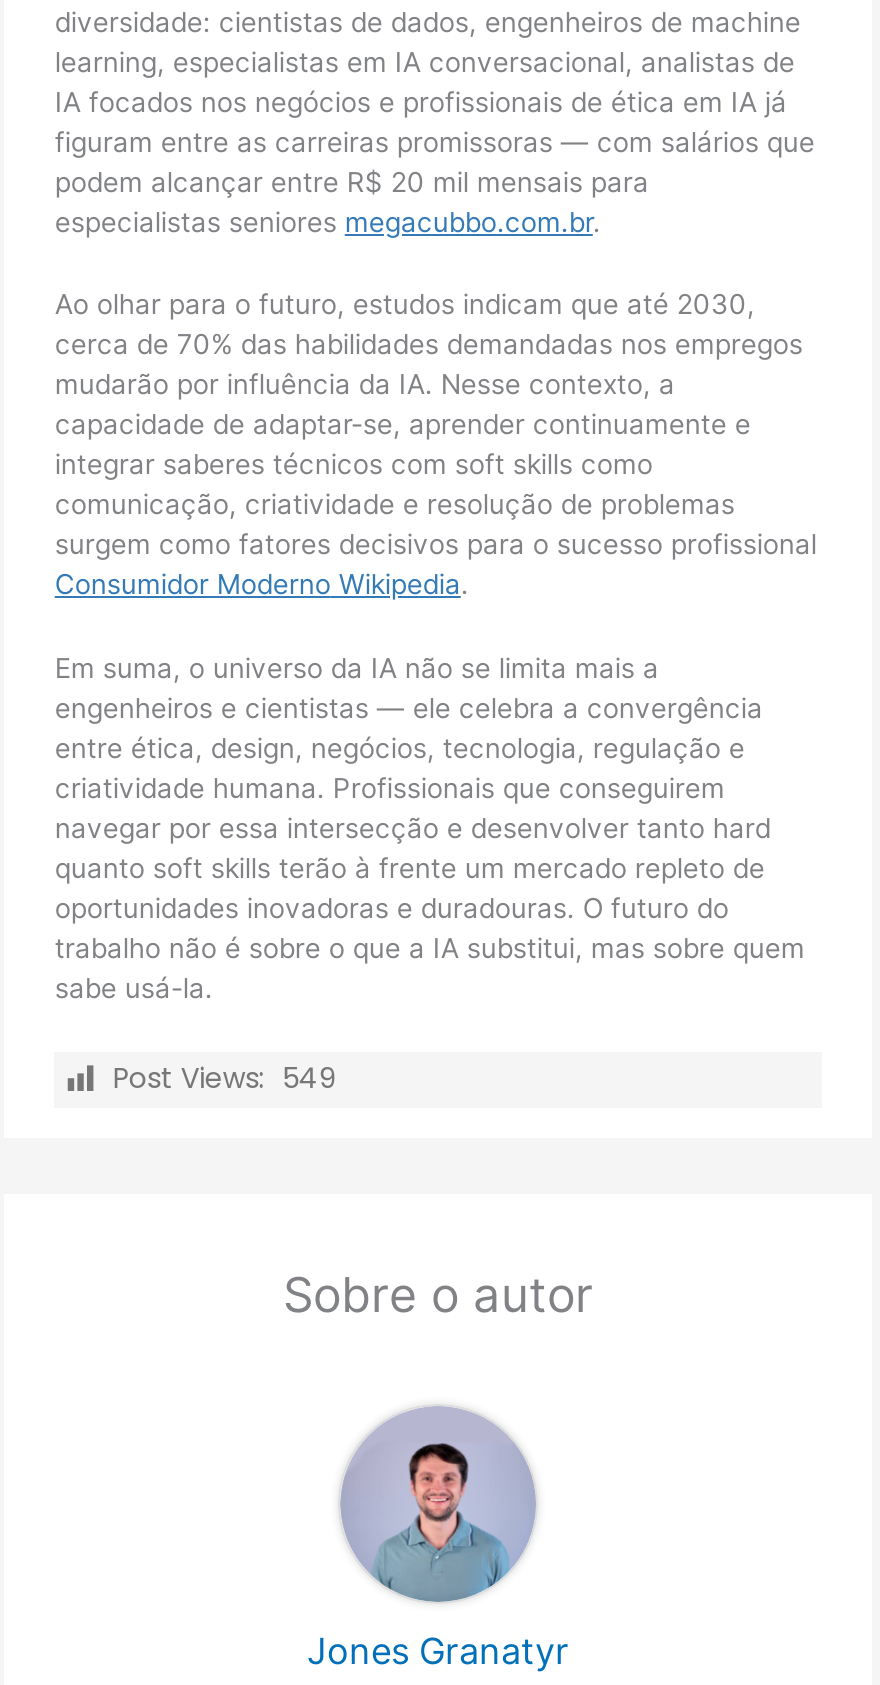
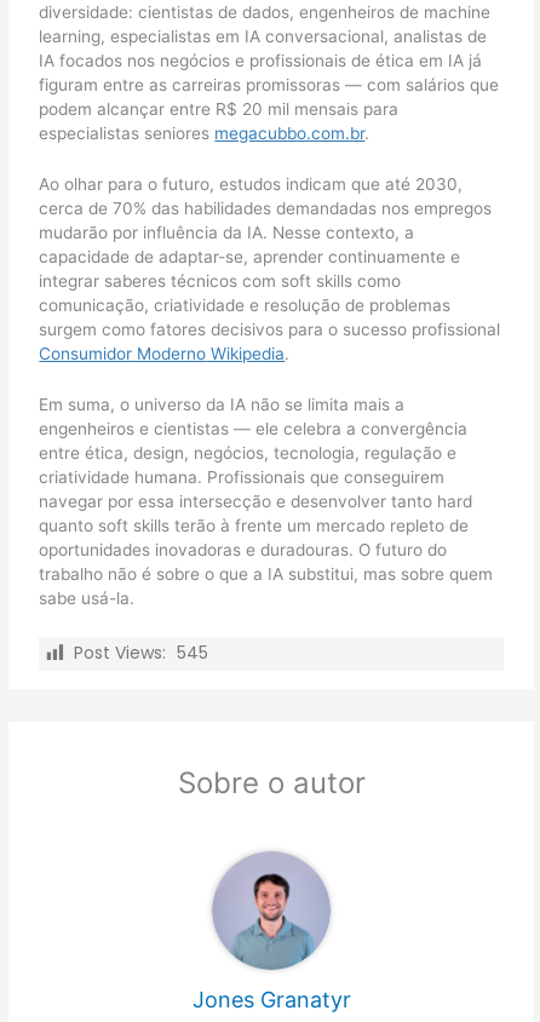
[113,1058,337,1098] Post Views: 549 -> [74,640,209,665] Post Views: 545

